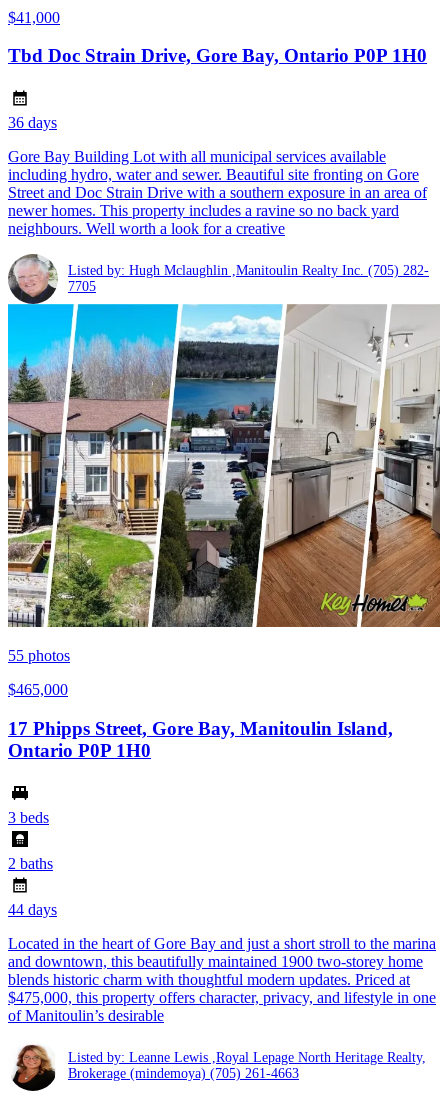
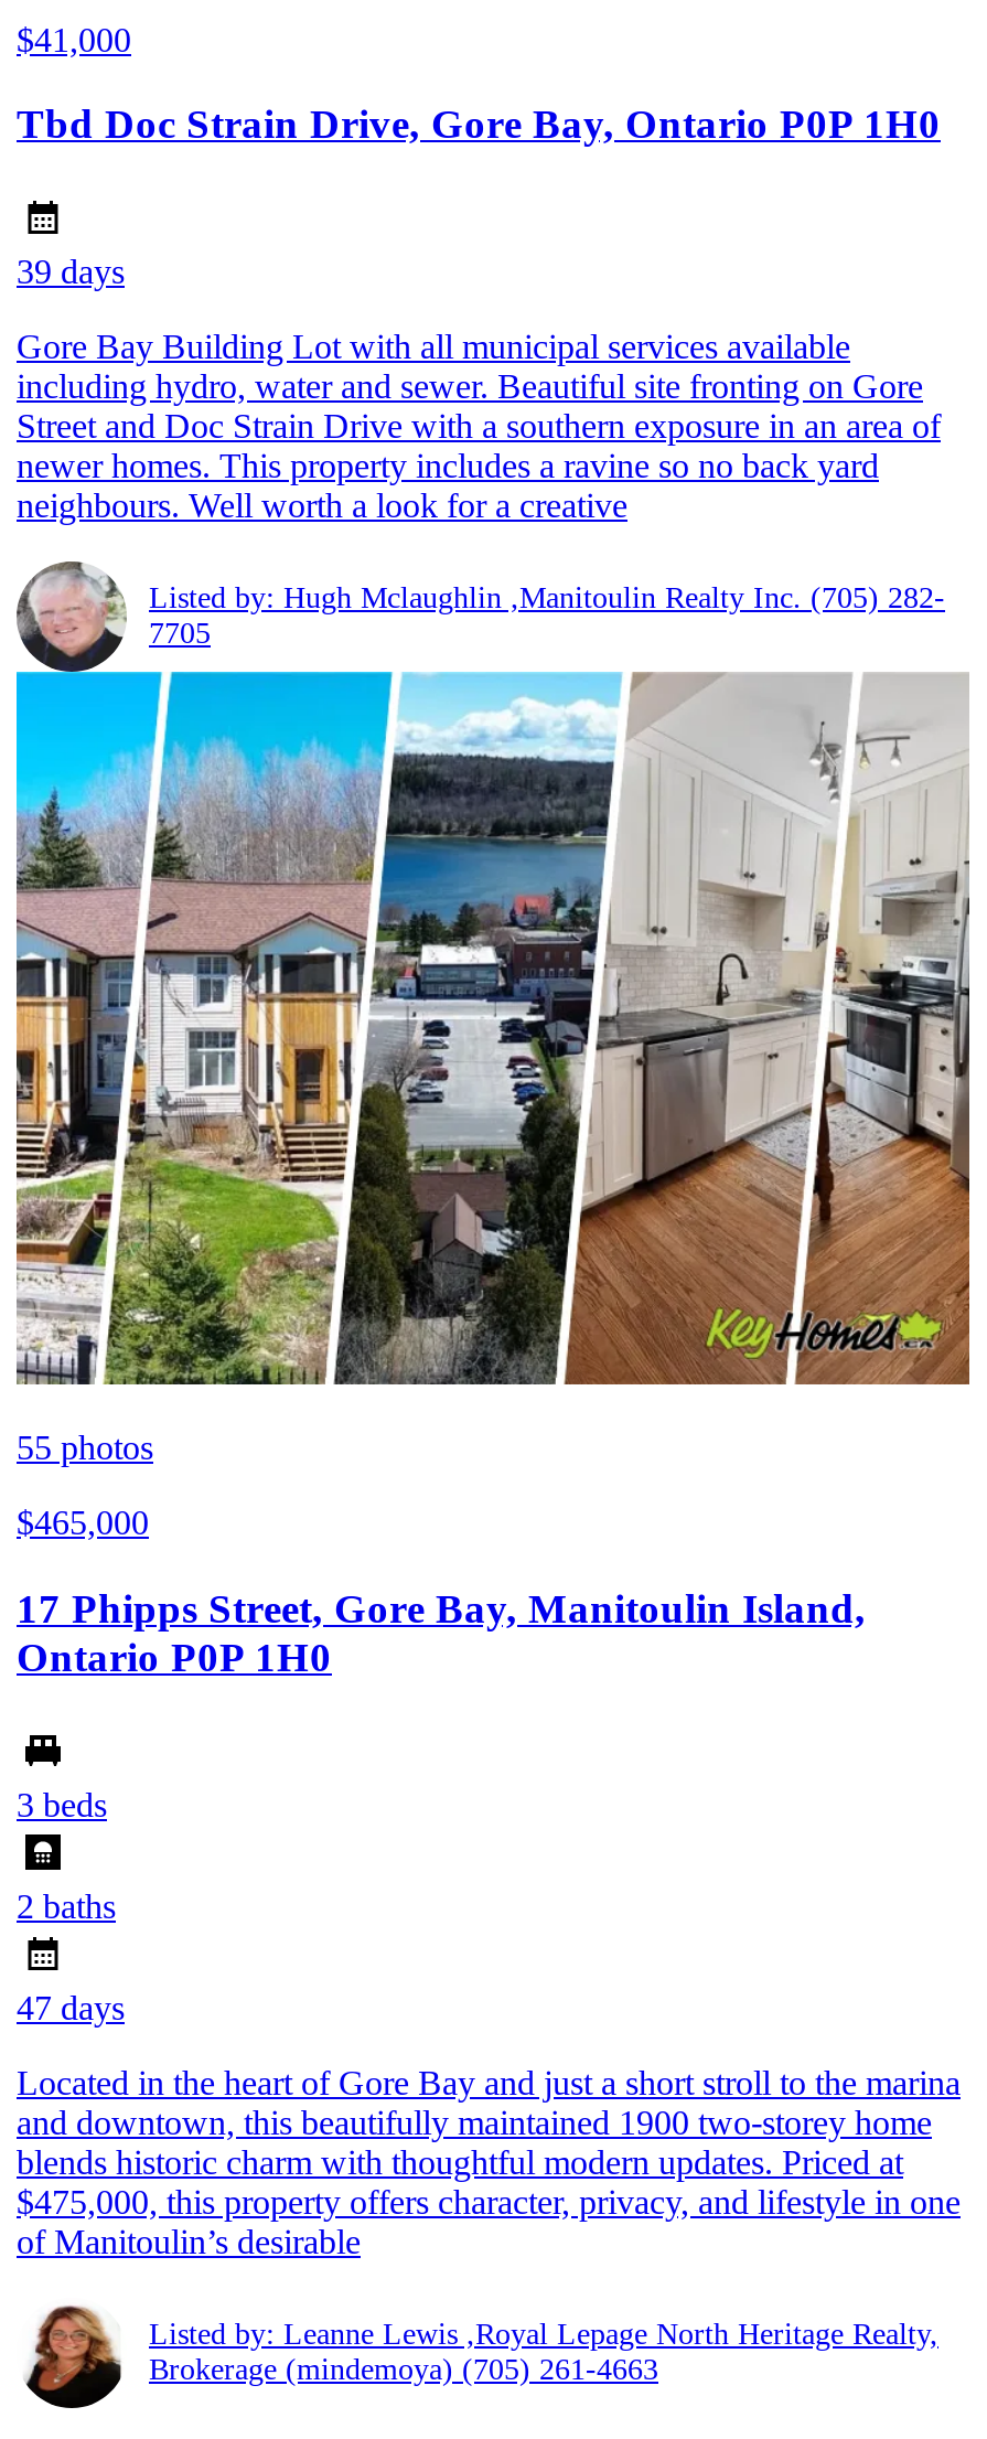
[8,114,57,131] 36 days -> [17,253,125,291] 39 days
[8,901,57,918] 44 days -> [17,1988,125,2026] 47 days

